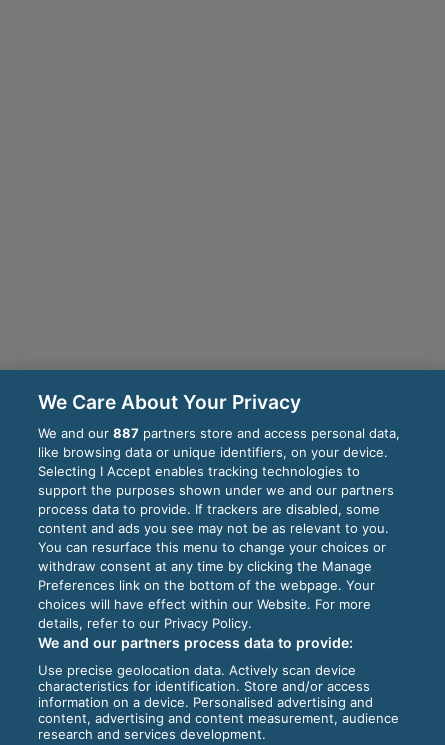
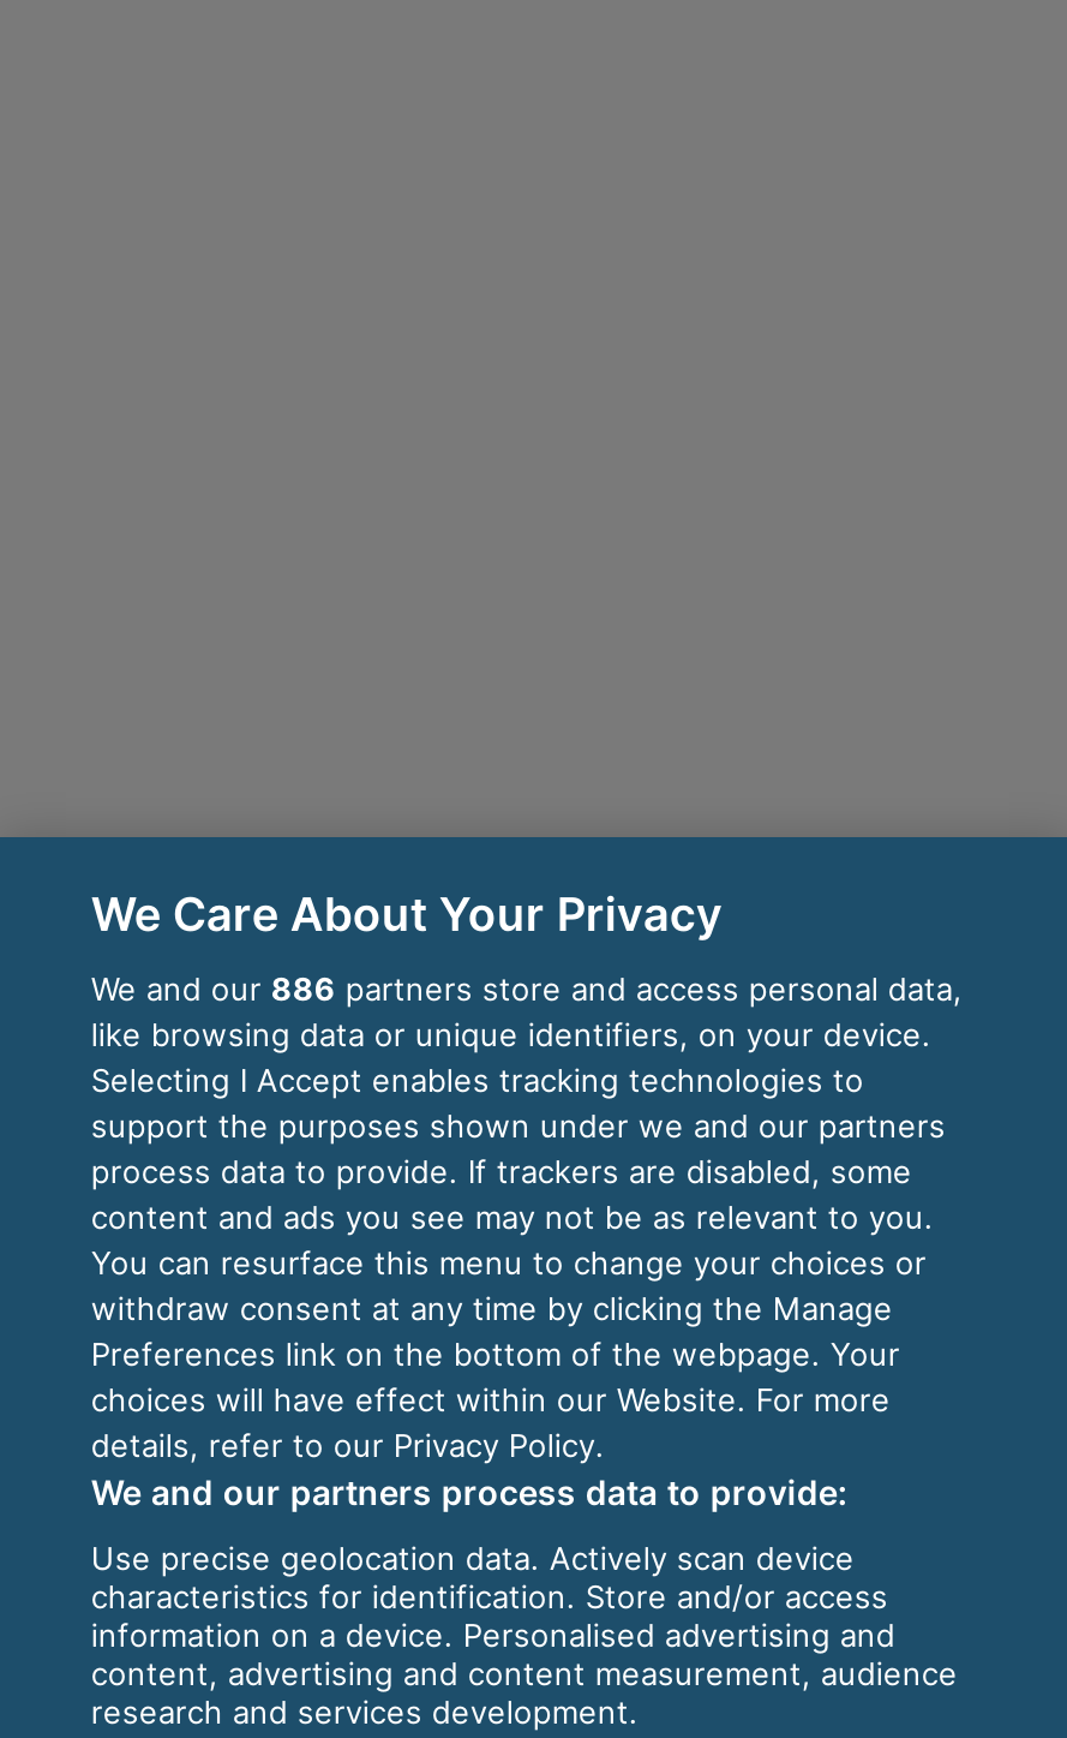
[38,425,400,441] We and our 887 partners store and access personal data, -> [91,969,962,1008] We and our 886 partners store and access personal data,

